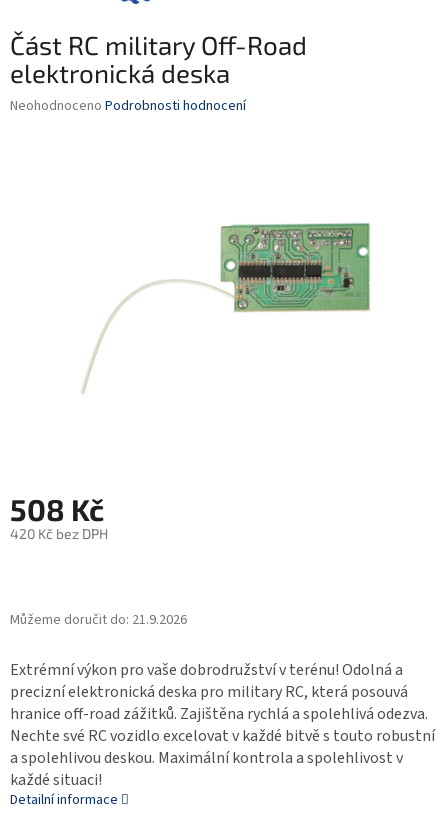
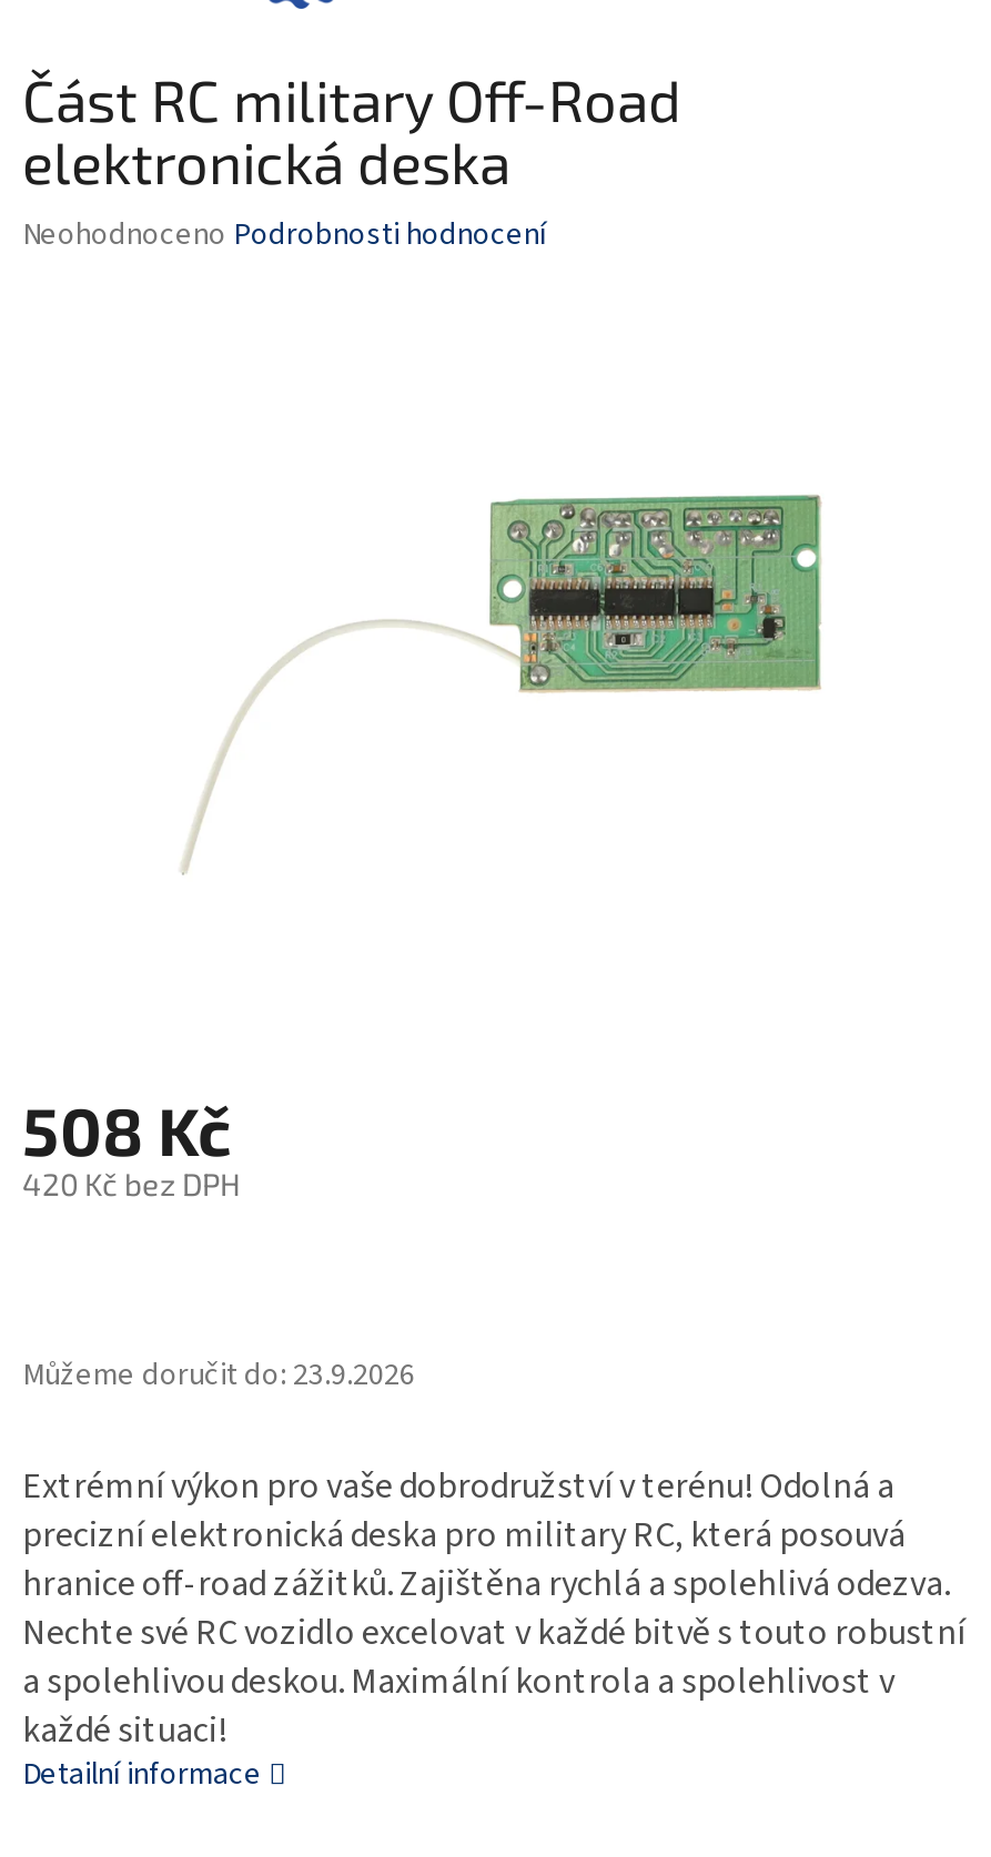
[10,610,187,630] Můžeme doručit do: 21.9.2026 -> [22,1353,415,1398] Můžeme doručit do: 23.9.2026

